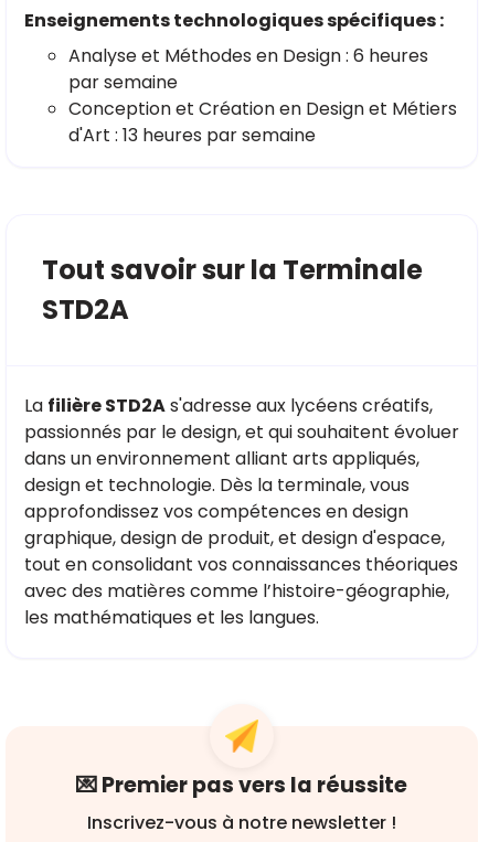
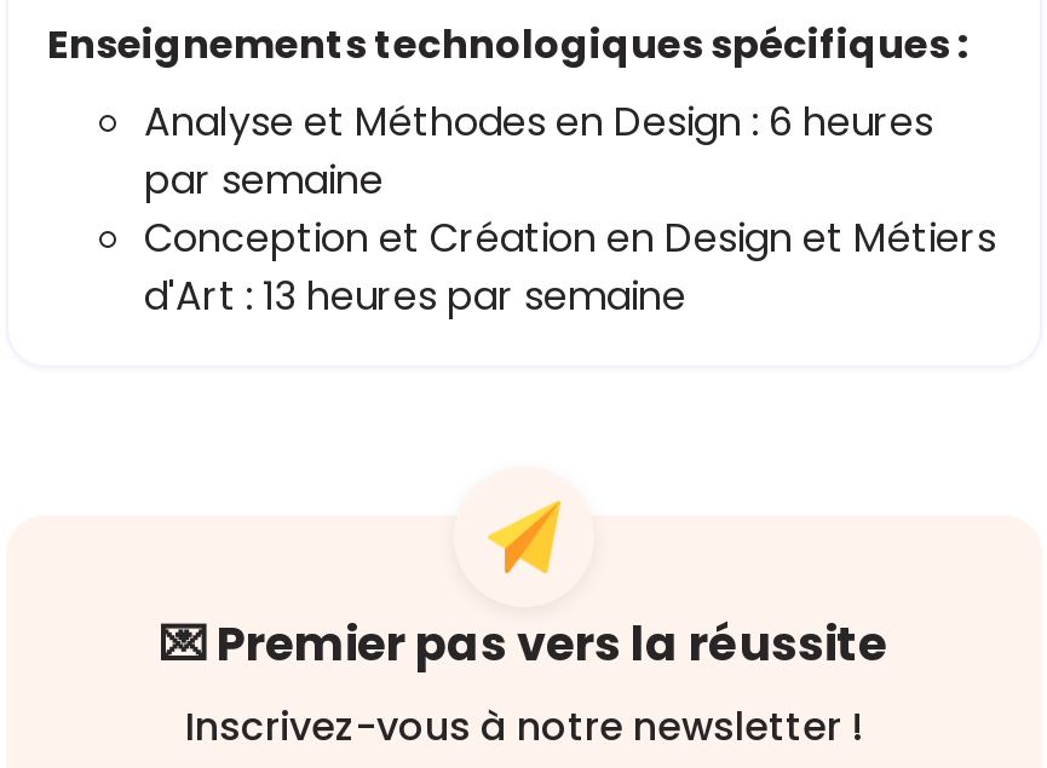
[24,251,459,630] Tout savoir sur la Terminale | STD2A | La filière STD2A s'adresse aux lycéens créatifs, | passionnés par le design, et qui souhaitent évoluer | dans un environnement alliant arts appliqués, | design et technologie. Dès la terminale, vous | approfondissez vos compétences en design | graphique, design de produit, et design d'espace, | tout en consolidant vos connaissances théoriques | avec des matières comme l’histoire-géographie, | les mathématiques et les langues. -> none

